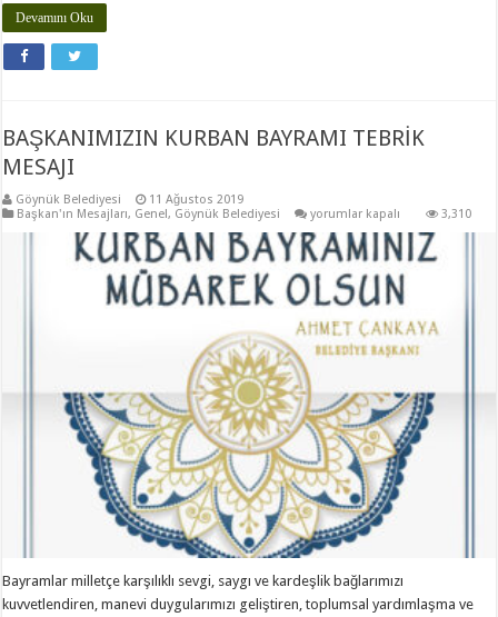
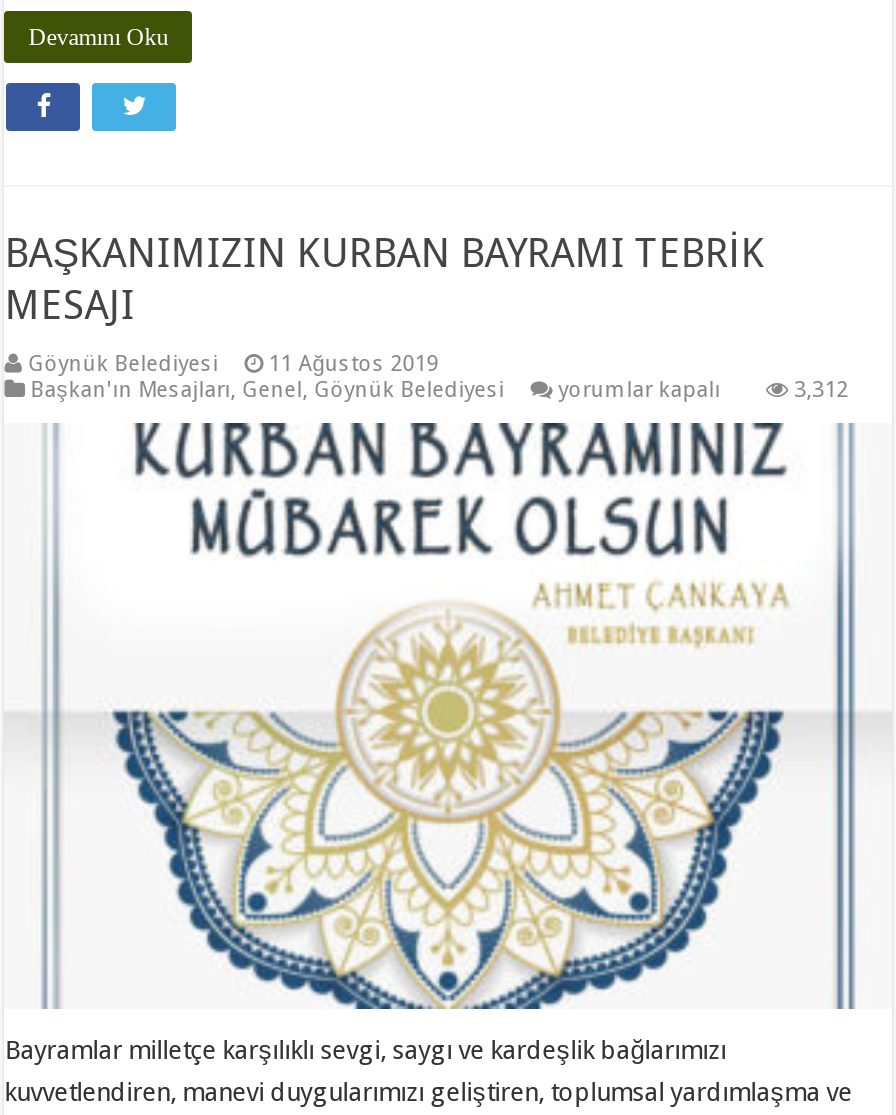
[442,206,472,221] 3,310 -> [794,376,848,402] 3,312

